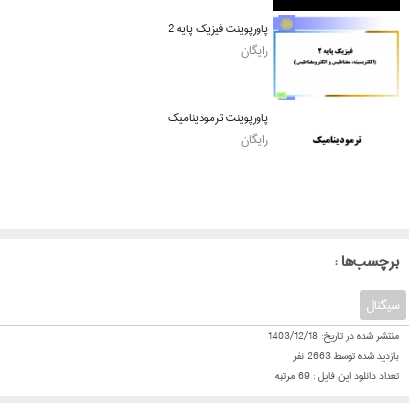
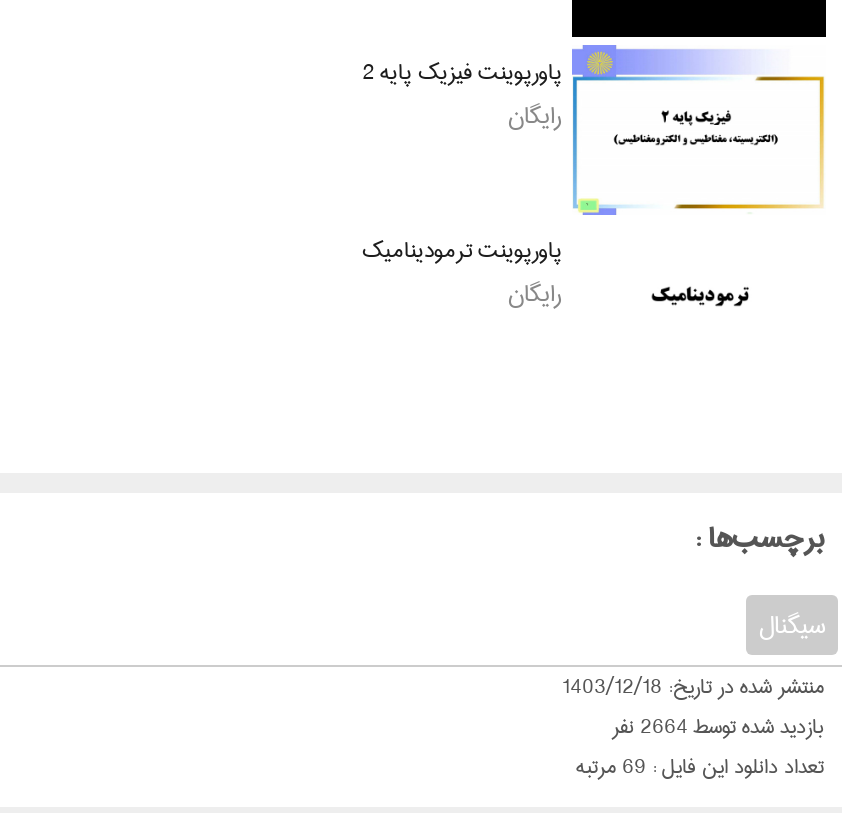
[293,346,399,366] بازدید شده توسط2663 نفر -> [612,708,824,748] بازدید شده توسط2664 نفر

